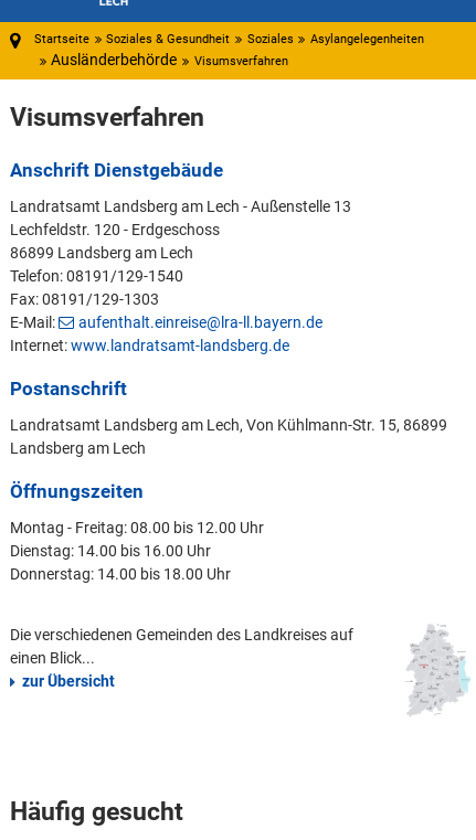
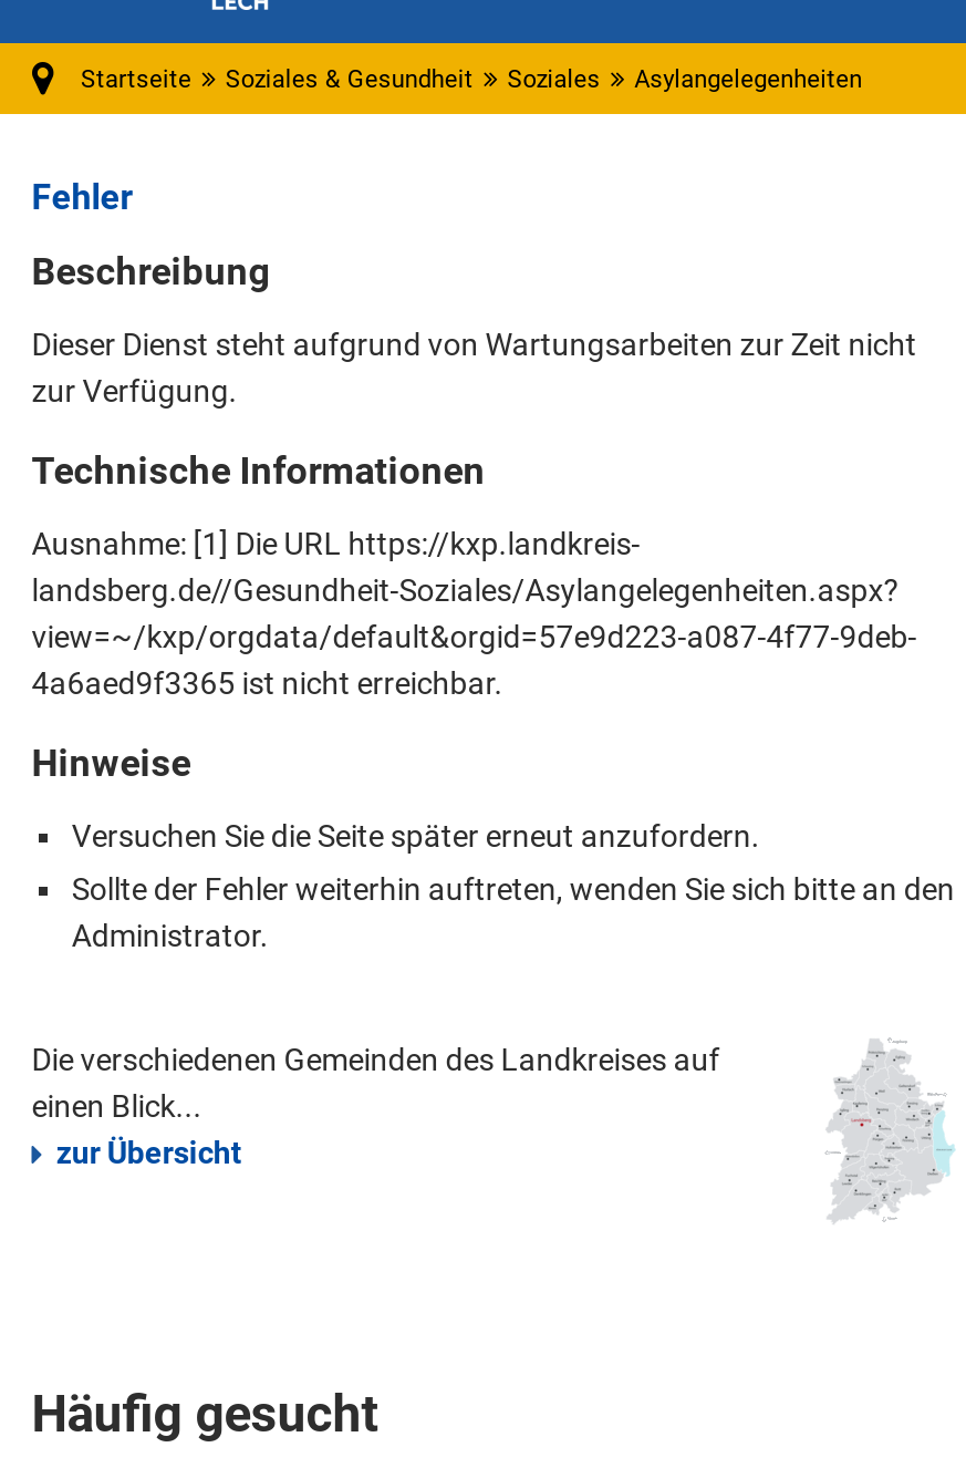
[51,51,288,68] Ausländerbehörde | Visumsverfahren -> [31,176,133,218] Fehler
[10,101,204,132] Visumsverfahren -> [31,249,270,293] Beschreibung
[10,159,223,181] Anschrift Dienstgebäude -> [31,326,917,408] Dieser Dienst steht aufgrund von Wartungsarbeiten zur Zeit nicht | zur Verfügung.
[10,197,351,354] Landratsamt Landsberg am Lech - Außenstelle 13 | Lechfeldstr. 120 - Erdgeschoss | 86899 Landsberg am Lech | Telefon: 08191/129-1540 | Fax: 08191/129-1303 | E-Mail: | aufenthalt.einreise@lra-ll.bayern.de | Internet: www.landratsamt-landsberg.de -> [31,448,485,492] Technische Informationen
[10,377,127,399] Postanschrift -> [31,525,917,700] Ausnahme: [1] Die URL https://kxp.landkreis- | landsberg.de//Gesundheit-Soziales/Asylangelegenheiten.aspx? | view=~/kxp/orgdata/default&orgid=57e9d223-a087-4f77-9deb- | 4a6aed9f3365 ist nicht erreichbar.
[10,416,447,457] Landratsamt Landsberg am Lech, Von Kühlmann-Str. 15, 86899 | Landsberg am Lech -> [31,740,191,784] Hinweise
[10,480,143,502] Öffnungszeiten -> [72,817,760,853] Versuchen Sie die Seite später erneut anzufordern.
[10,518,264,582] Montag - Freitag: 08.00 bis 12.00 Uhr | Dienstag: 14.00 bis 16.00 Uhr | Donnerstag: 14.00 bis 18.00 Uhr -> [72,870,955,952] Sollte der Fehler weiterhin auftreten, wenden Sie sich bitte an den | Administrator.

